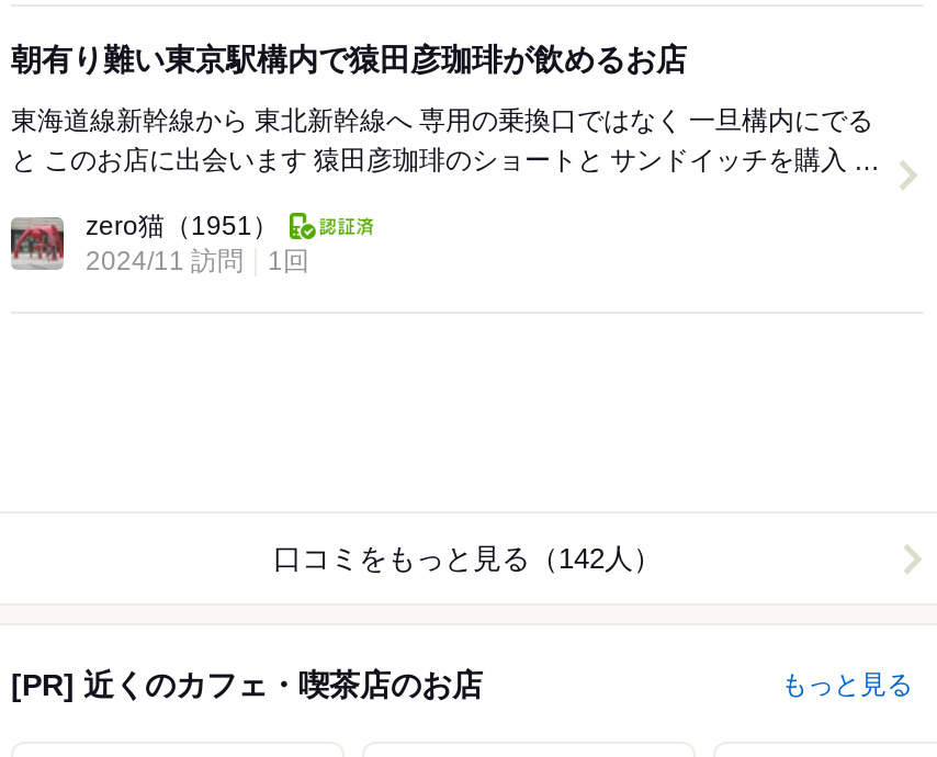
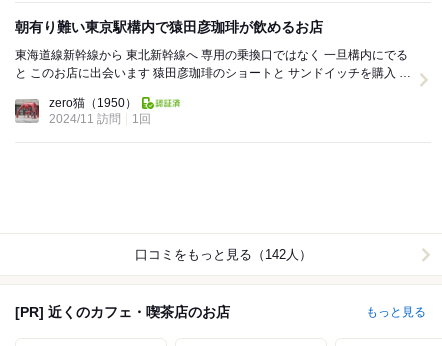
[86,211,279,242] zero猫（1951） -> [49,96,137,110] zero猫（1950）

